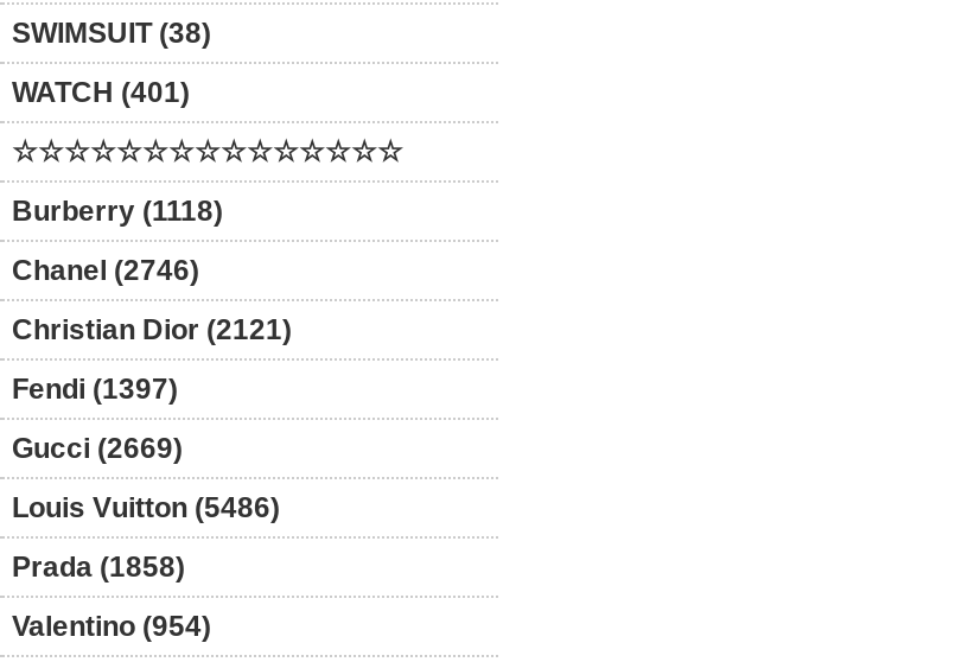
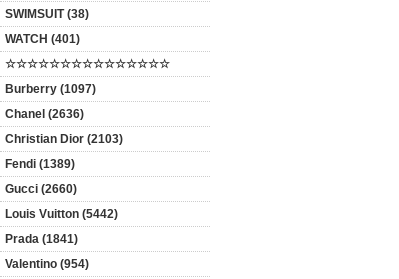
[12,195,223,228] Burberry (1118) -> [5,82,96,96] Burberry (1097)
[12,254,199,287] Chanel (2746) -> [5,107,84,121] Chanel (2636)
[12,313,292,346] Christian Dior (2121) -> [5,132,123,146] Christian Dior (2103)
[12,373,178,406] Fendi (1397) -> [5,157,75,171] Fendi (1389)
[12,432,183,465] Gucci (2669) -> [5,182,77,196] Gucci (2660)
[12,491,280,524] Louis Vuitton (5486) -> [5,207,118,221] Louis Vuitton (5442)
[12,550,185,584] Prada (1858) -> [5,232,78,246] Prada (1841)

